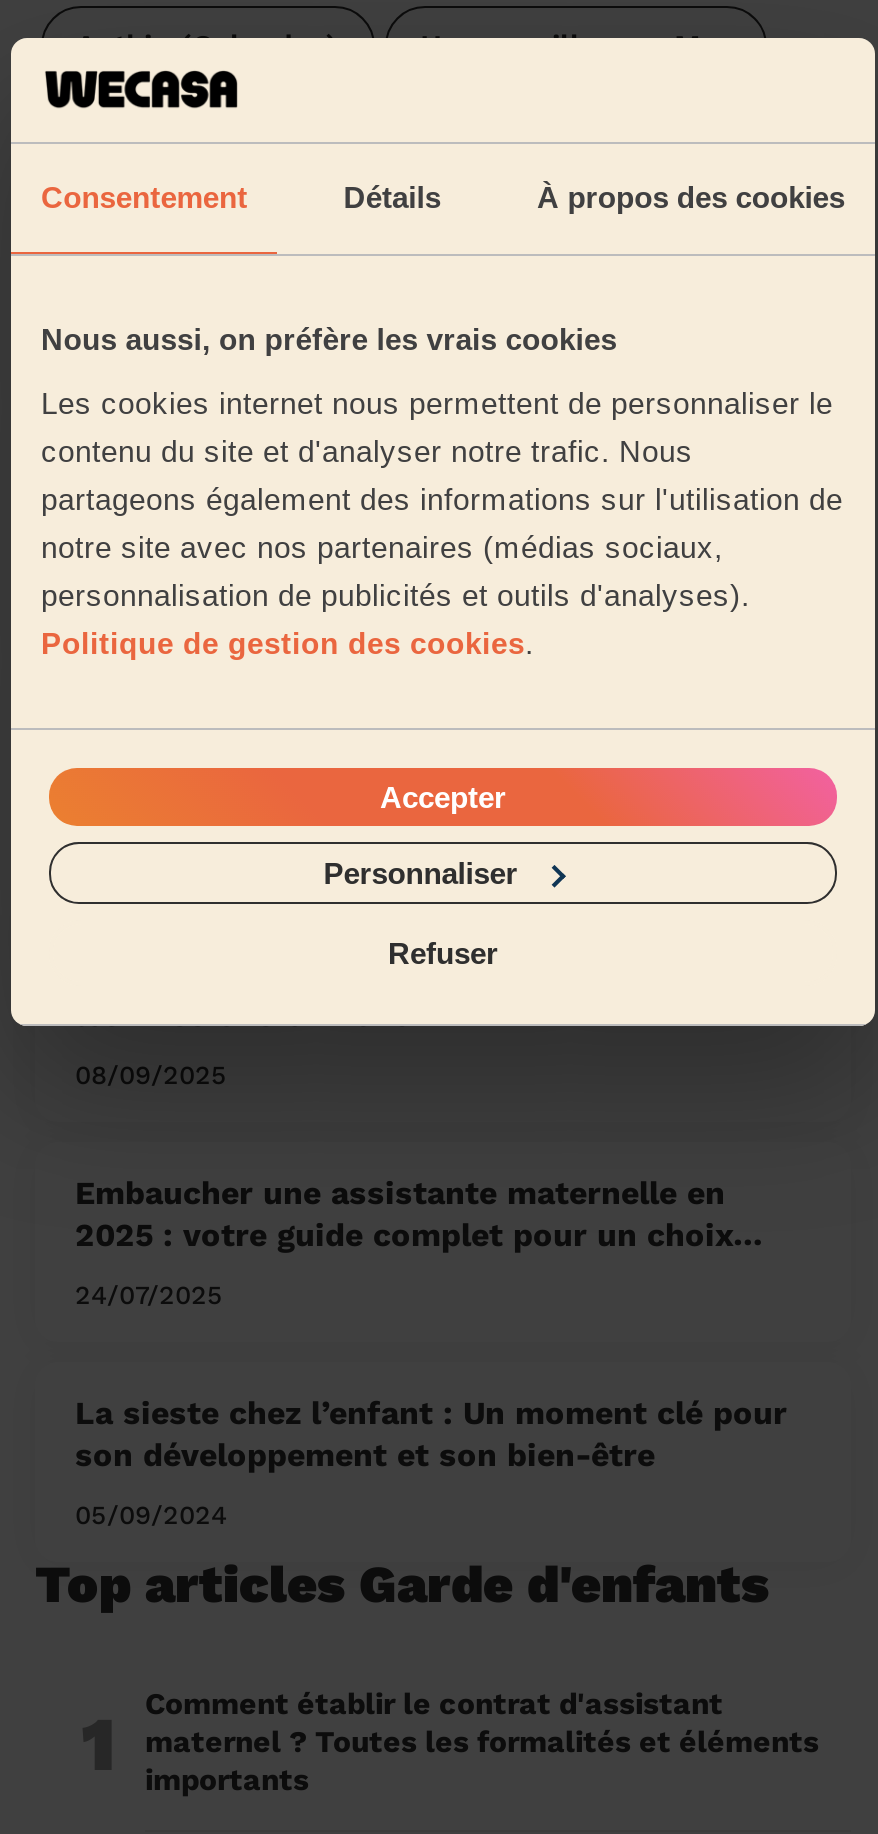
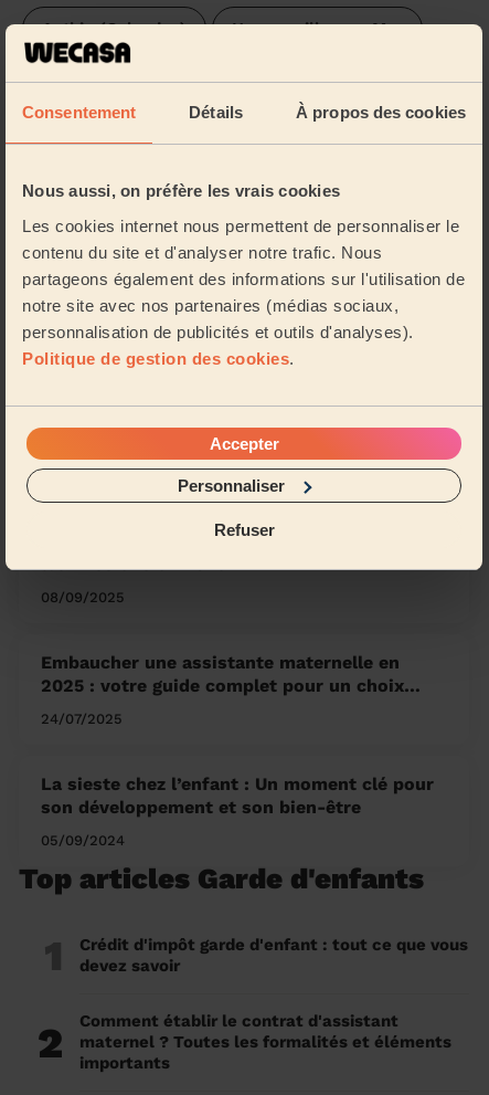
none -> [38,934,468,1067] Crédit d'impôt garde d'enfant : tout ce que vous | devez savoir | 2

